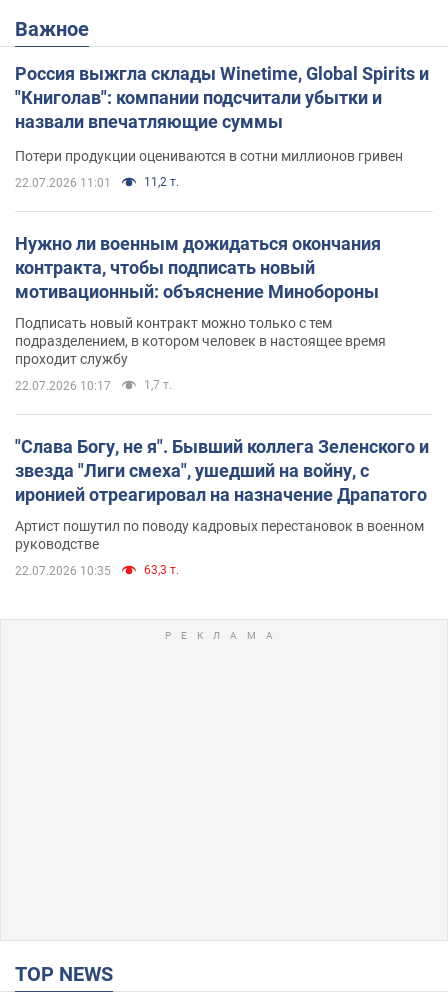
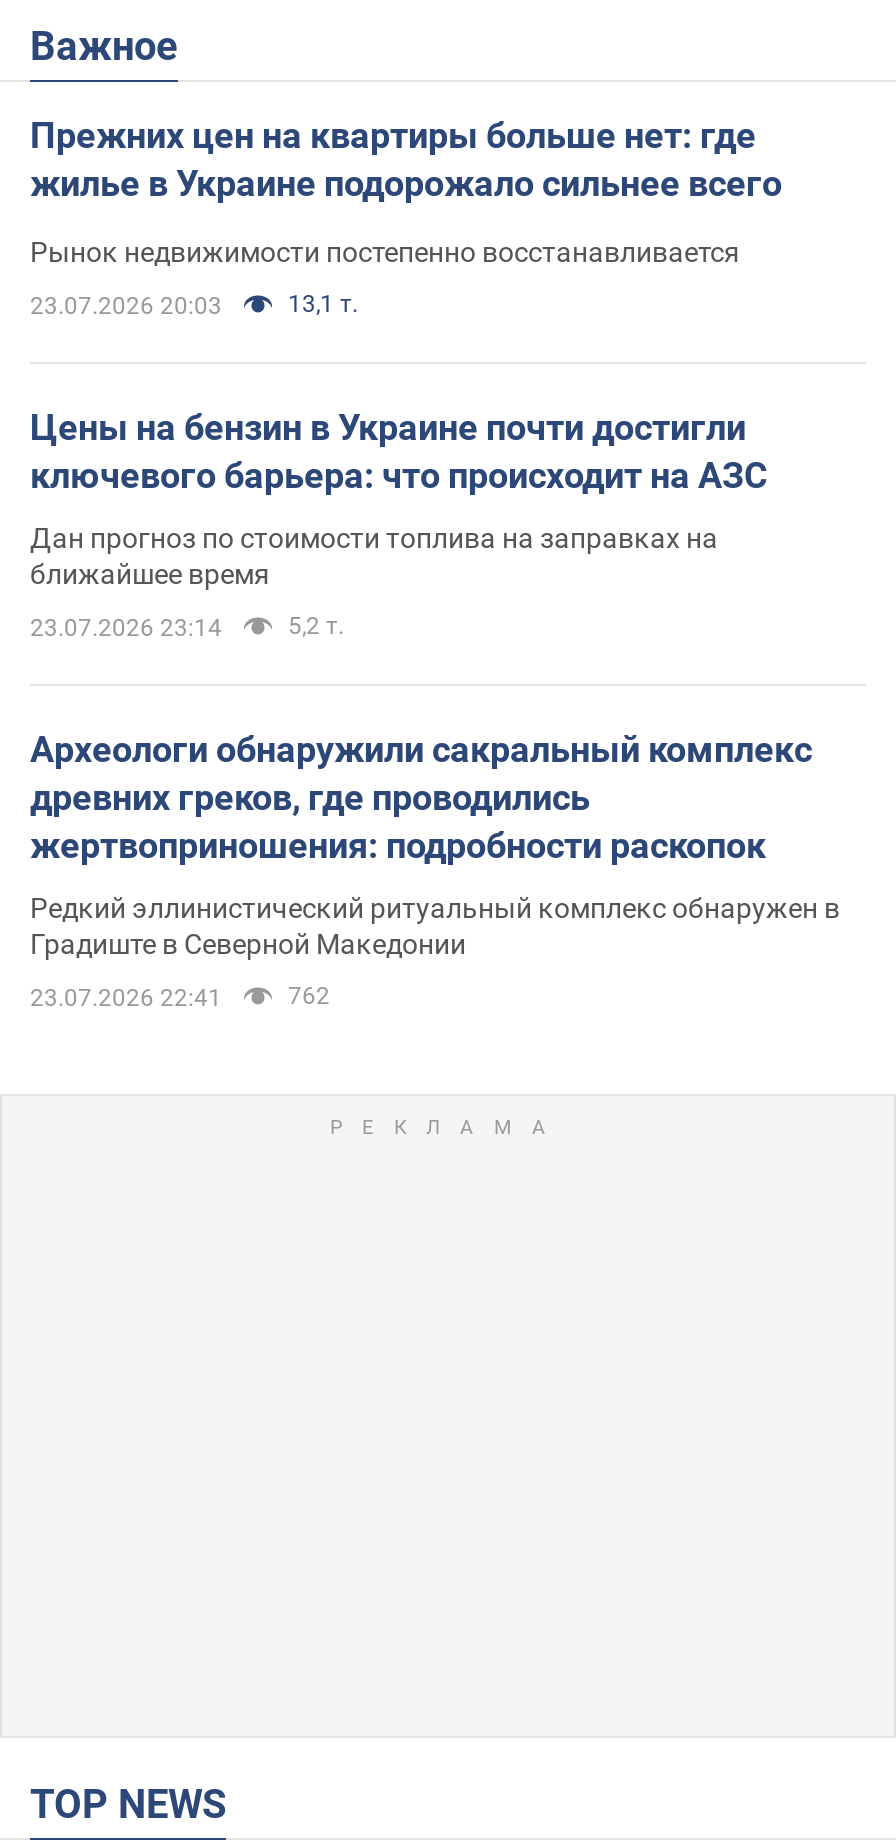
[15,63,429,132] Россия выжгла склады Winetime, Global Spirits и | "Книголав": компании подсчитали убытки и | назвали впечатляющие суммы -> [30,115,782,205] Прежних цен на квартиры больше нет: где | жилье в Украине подорожало сильнее всего
[15,148,403,164] Потери продукции оцениваются в сотни миллионов гривен -> [30,237,740,269] Рынок недвижимости постепенно восстанавливается
[15,175,179,190] 22.07.2026 11:01 | 11,2 т. -> [30,291,358,321] 23.07.2026 20:03 | 13,1 т.
[15,233,381,302] Нужно ли военным дожидаться окончания | контракта, чтобы подписать новый | мотивационный: объяснение Минобороны -> [30,407,768,497] Цены на бензин в Украине почти достигли | ключевого барьера: что происходит на АЗС
[15,315,386,367] Подписать новый контракт можно только с тем | подразделением, в котором человек в настоящее время | проходит службу -> [30,523,718,591] Дан прогноз по стоимости топлива на заправках на | ближайшее время
[15,378,172,393] 22.07.2026 10:17 | 1,7 т. -> [30,613,344,643] 23.07.2026 23:14 | 5,2 т.
[15,436,429,505] "Слава Богу, не я". Бывший коллега Зеленского и | звезда "Лиги смеха", ушедший на войну, с | иронией отреагировал на назначение Драпатого -> [30,729,812,867] Археологи обнаружили сакральный комплекс | древних греков, где проводились | жертвоприношения: подробности раскопок
[15,518,424,552] Артист пошутил по поводу кадровых перестановок в военном | руководстве -> [30,893,840,961] Редкий эллинистический ритуальный комплекс обнаружен в | Градиште в Северной Македонии
[15,563,179,578] 22.07.2026 10:35 | 63,3 т. -> [30,983,330,1013] 23.07.2026 22:41 | 762

